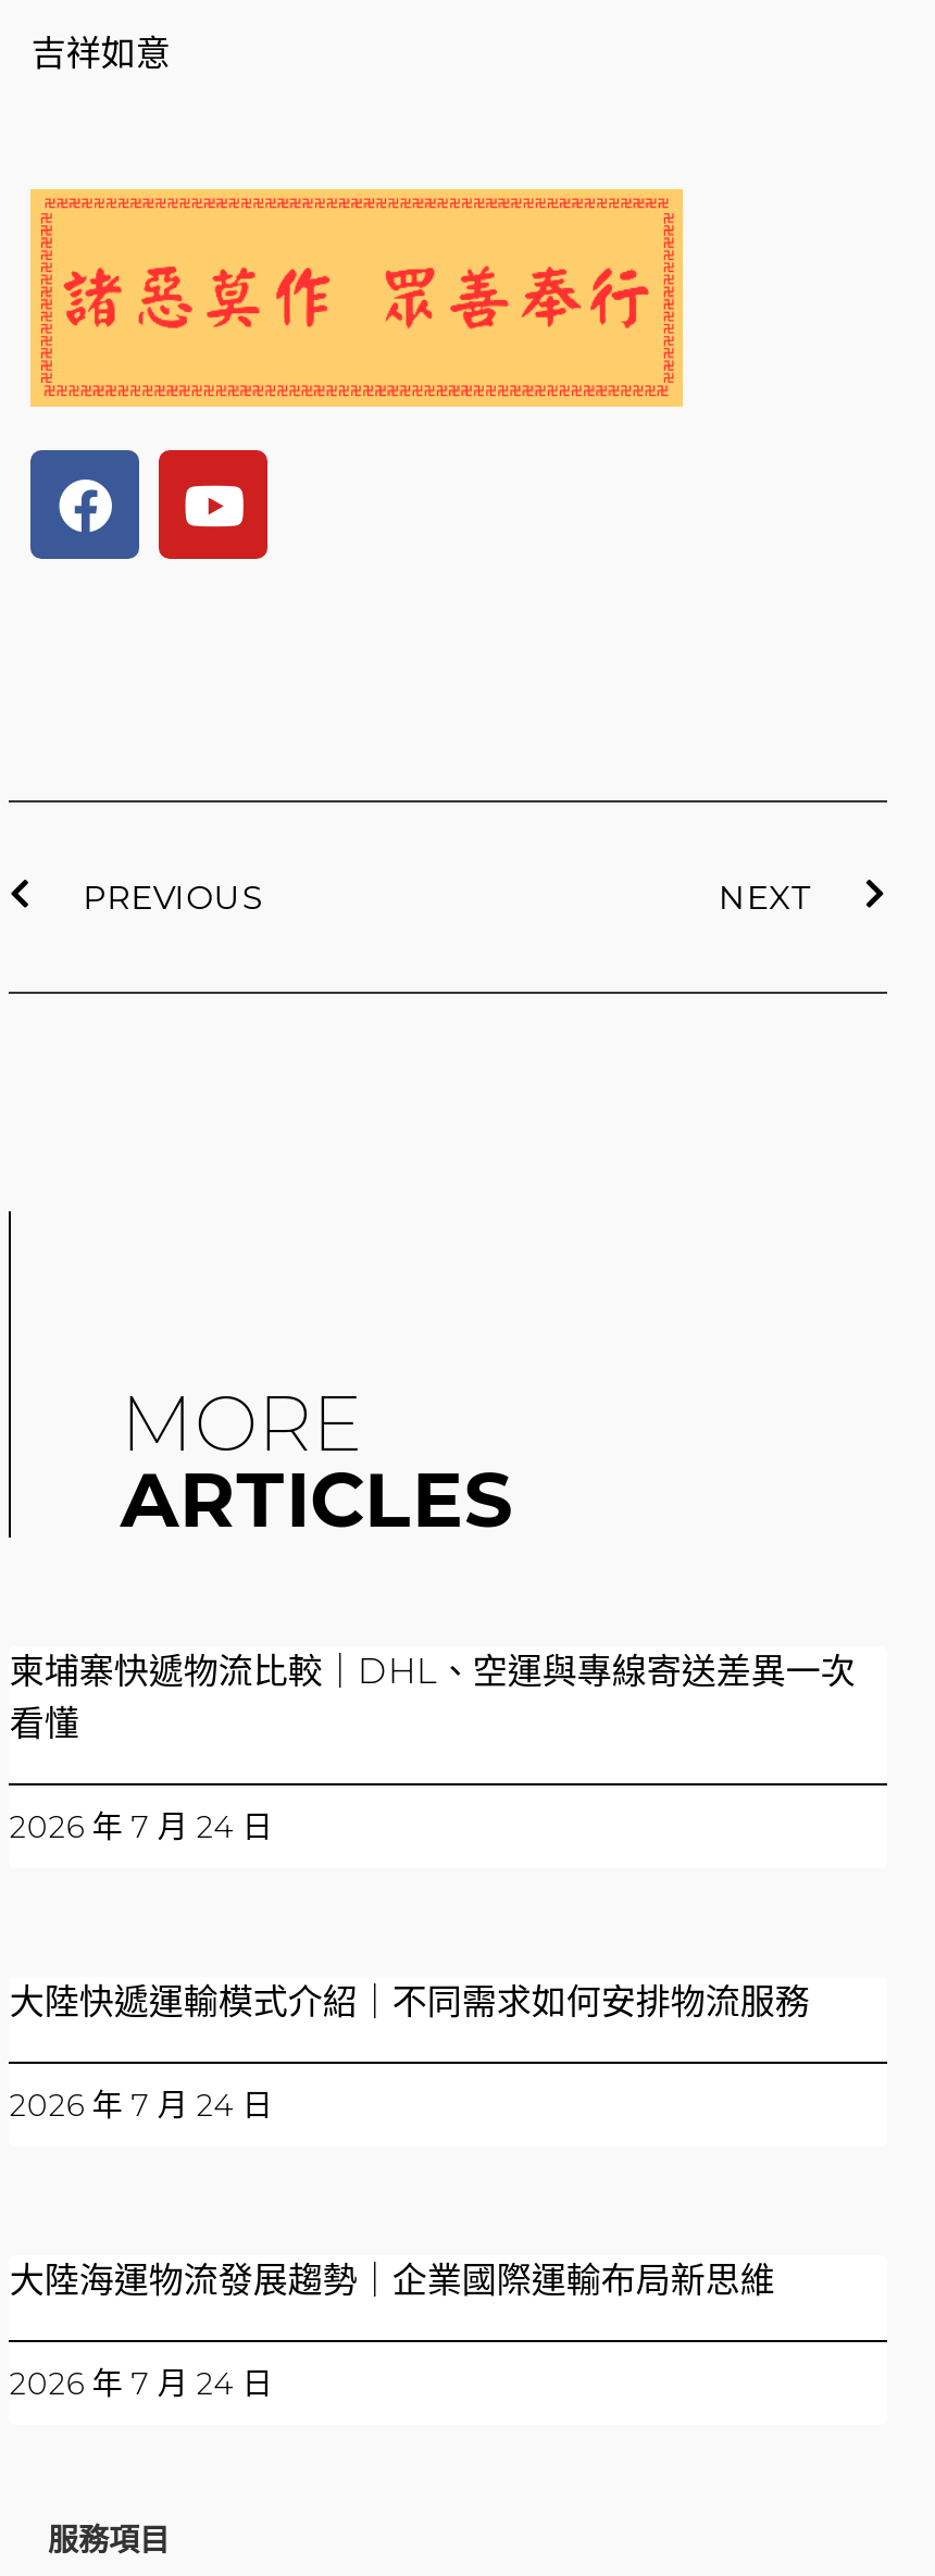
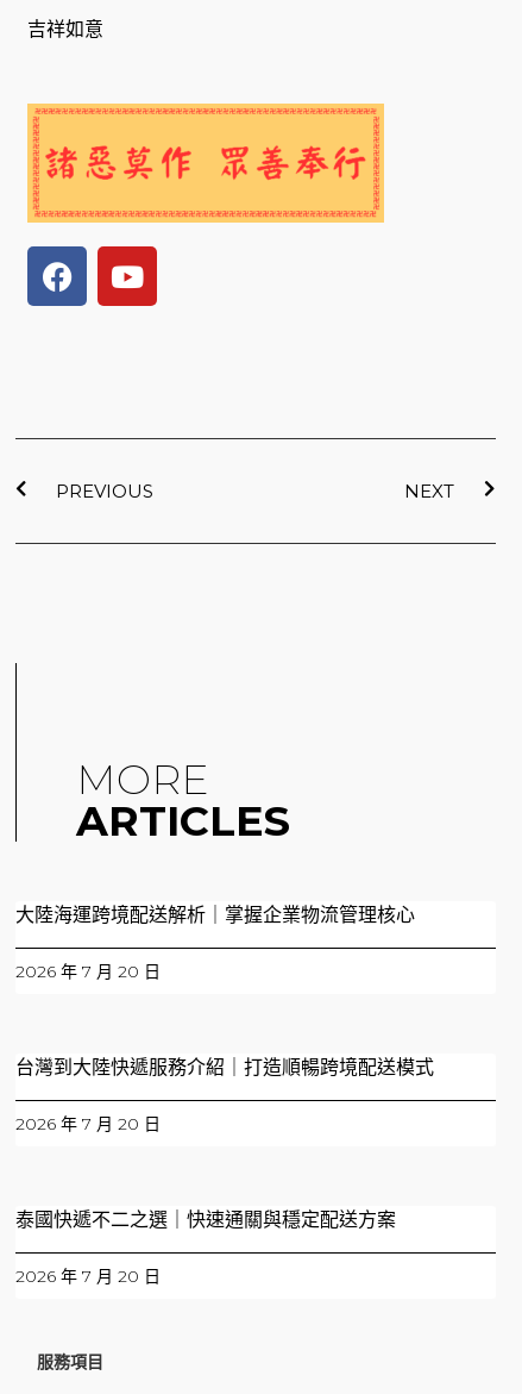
[10,1651,855,1744] 柬埔寨快遞物流比較｜DHL、空運與專線寄送差異一次 | 看懂 -> [16,904,415,927] 大陸海運跨境配送解析｜掌握企業物流管理核心
[10,1807,273,1847] 2026 年 7 月 24 日 -> [16,961,161,983] 2026 年 7 月 20 日
[10,1981,810,2023] 大陸快遞運輸模式介紹｜不同需求如何安排物流服務 -> [16,1056,434,1079] 台灣到大陸快遞服務介紹｜打造順暢跨境配送模式
[10,2086,273,2125] 2026 年 7 月 24 日 -> [16,1114,161,1135] 2026 年 7 月 20 日
[10,2260,775,2301] 大陸海運物流發展趨勢｜企業國際運輸布局新思維 -> [16,1209,396,1231] 泰國快遞不二之選｜快速通關與穩定配送方案
[10,2364,273,2403] 2026 年 7 月 24 日 -> [16,1266,161,1287] 2026 年 7 月 20 日

